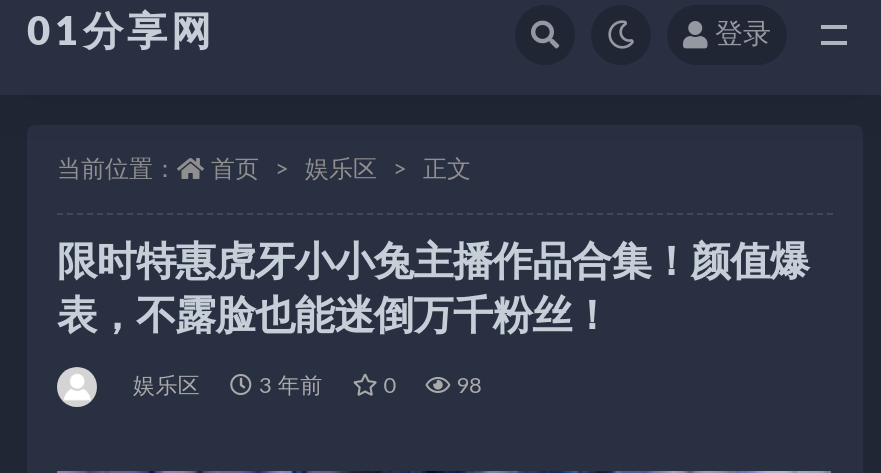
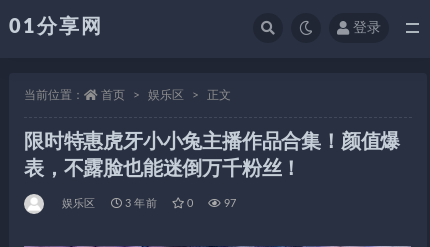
[450,375,481,397] 98 -> [221,198,236,209] 97

